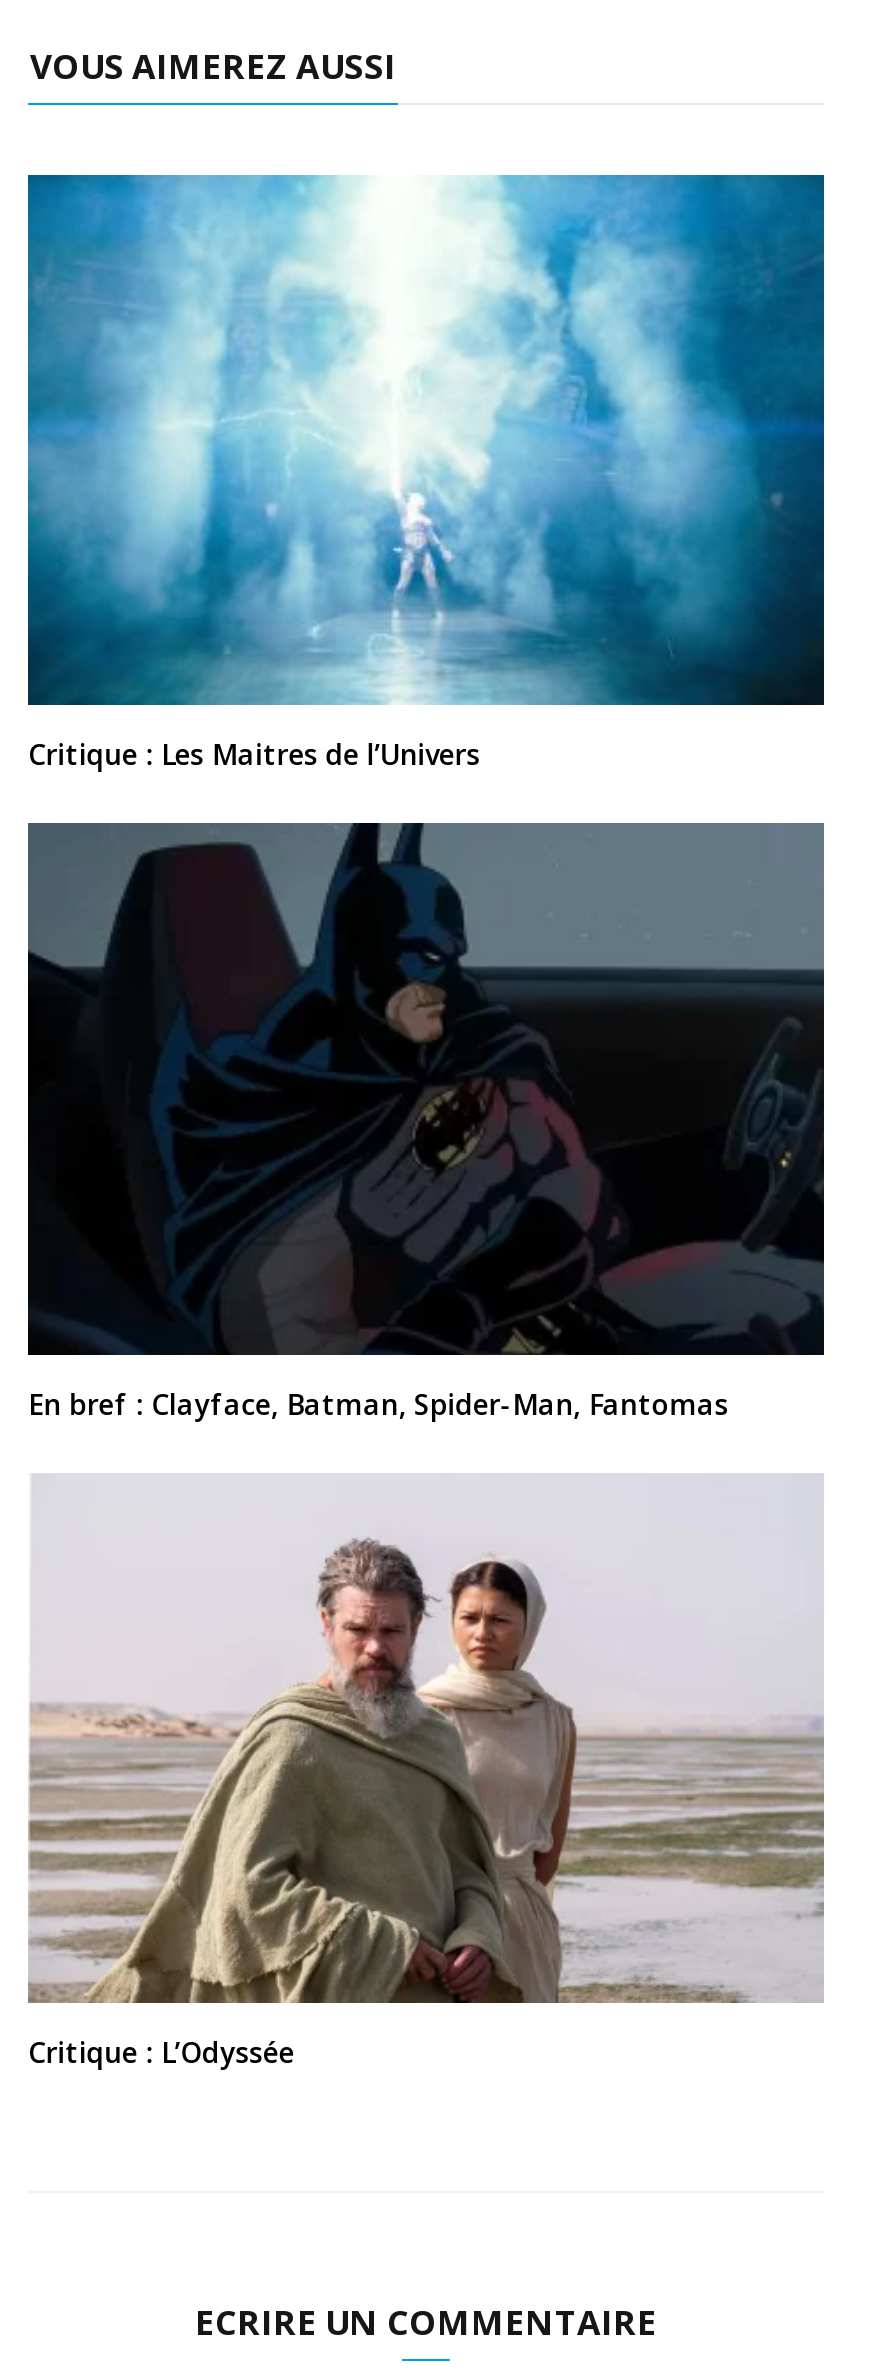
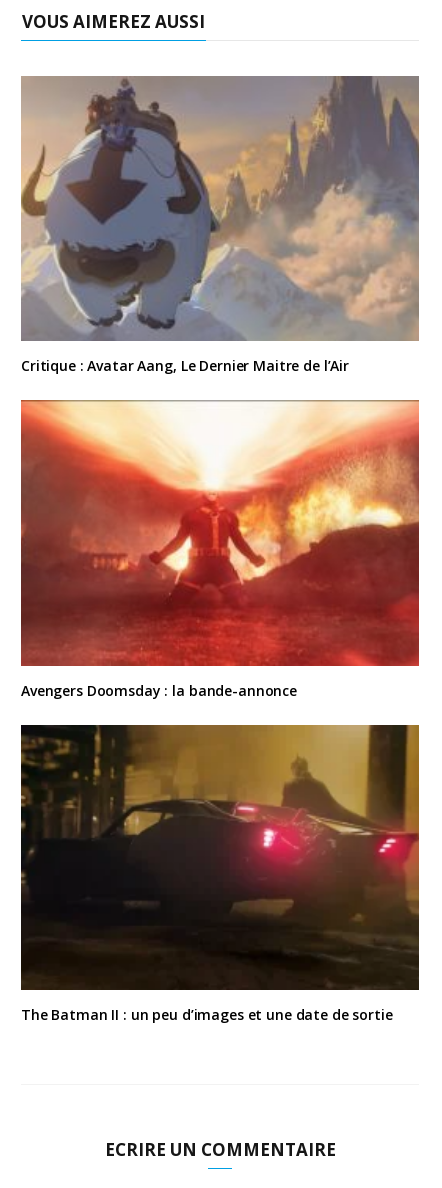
[26,173,826,774] [image] | Critique : Les Maitres de l’Univers -> [20,75,420,375] [image] | Critique : Avatar Aang, Le Dernier Maitre de l’Air
[26,821,826,1423] [image] | En bref : Clayface, Batman, Spider-Man, Fantomas -> [20,399,420,700] [image] | Avengers Doomsday : la bande-annonce
[28,1473,824,2071] [image] | Critique : L’Odyssée -> [20,724,420,1024] [image] | The Batman II : un peu d’images et une date de sortie

